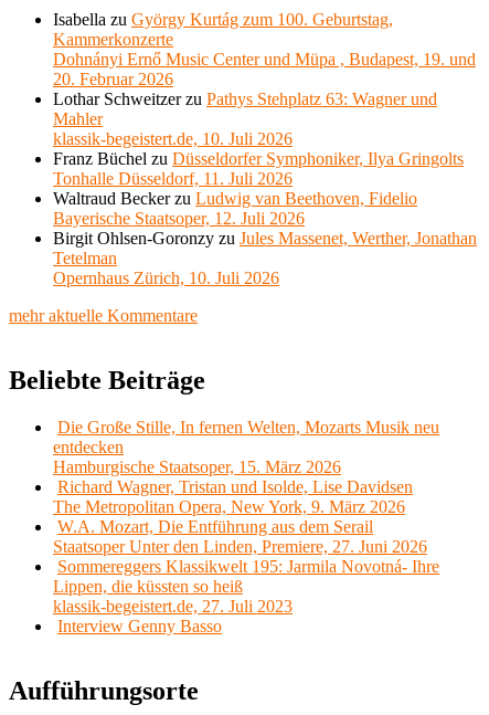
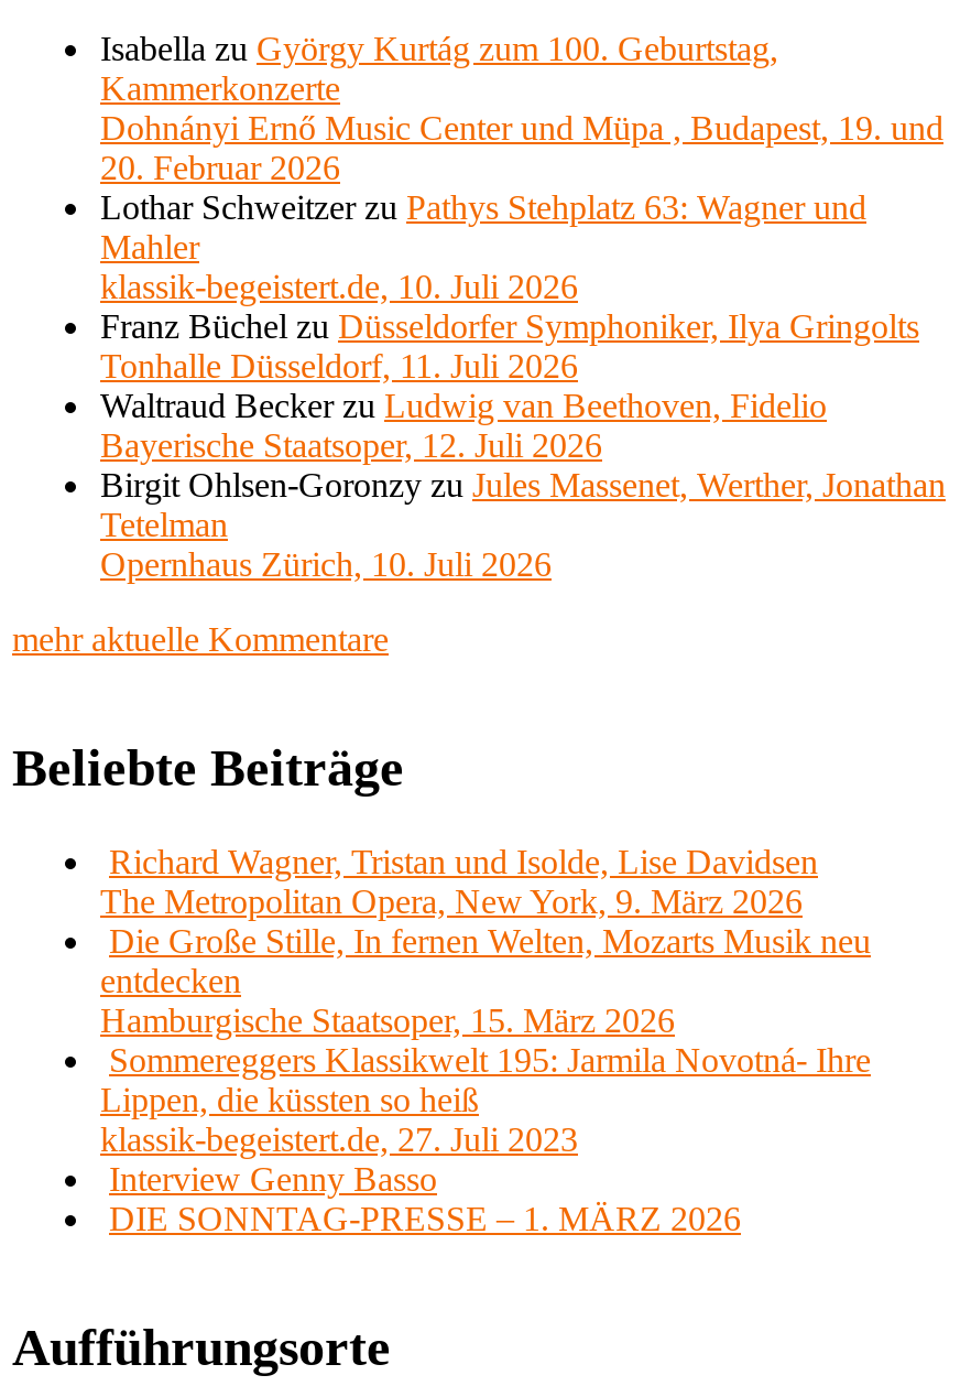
moved [53,418,439,476] -> [100,922,871,1039]: Die Große Stille, In fernen Welten, Mozarts Musik neu | entdecken | Hamburgische Staatsoper, 15. März 2026
moved [53,477,413,516] -> [100,843,818,920]: Richard Wagner, Tristan und Isolde, Lise Davidsen | The Metropolitan Opera, New York, 9. März 2026
[53,517,427,556] W.A. Mozart, Die Entführung aus dem Serail | Staatsoper Unter den Linden, Premiere, 27. Juni 2026 -> none
moved [53,557,439,635] -> [100,1041,871,1197]: Sommereggers Klassikwelt 195: Jarmila Novotná- Ihre | Lippen, die küssten so heiß | klassik-begeistert.de, 27. Juli 2023 | Interview Genny Basso
none -> [109,1200,741,1237] DIE SONNTAG-PRESSE – 1. MÄRZ 2026

